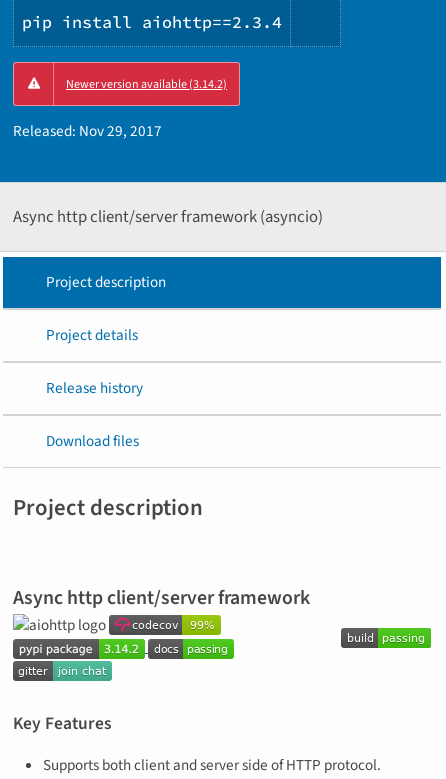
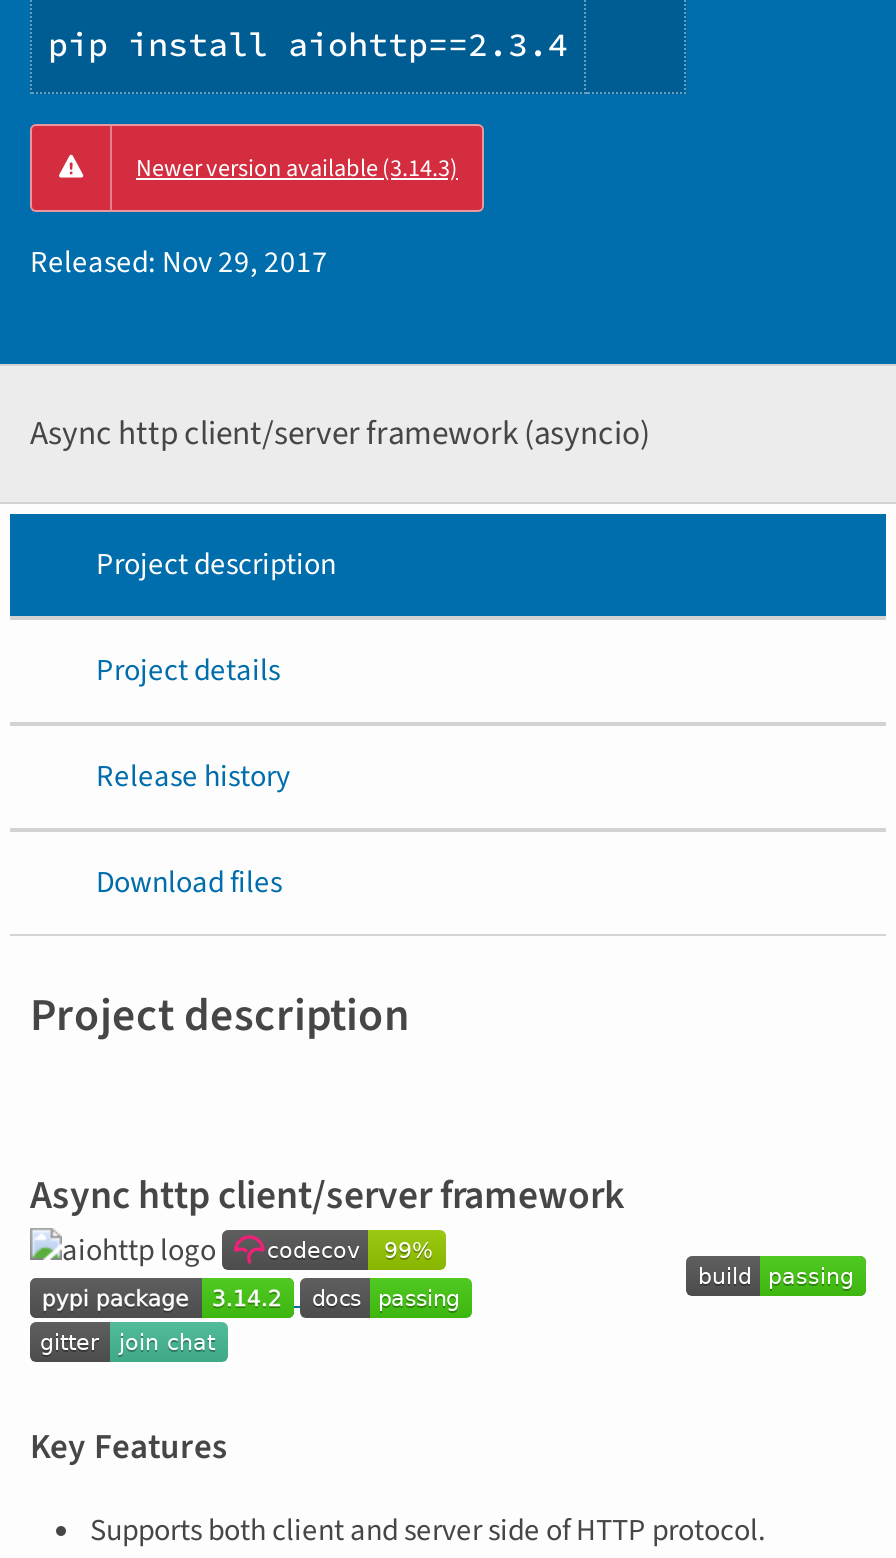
[66,76,227,93] Newer version available (3.14.2) -> [136,151,458,185] Newer version available (3.14.3)

